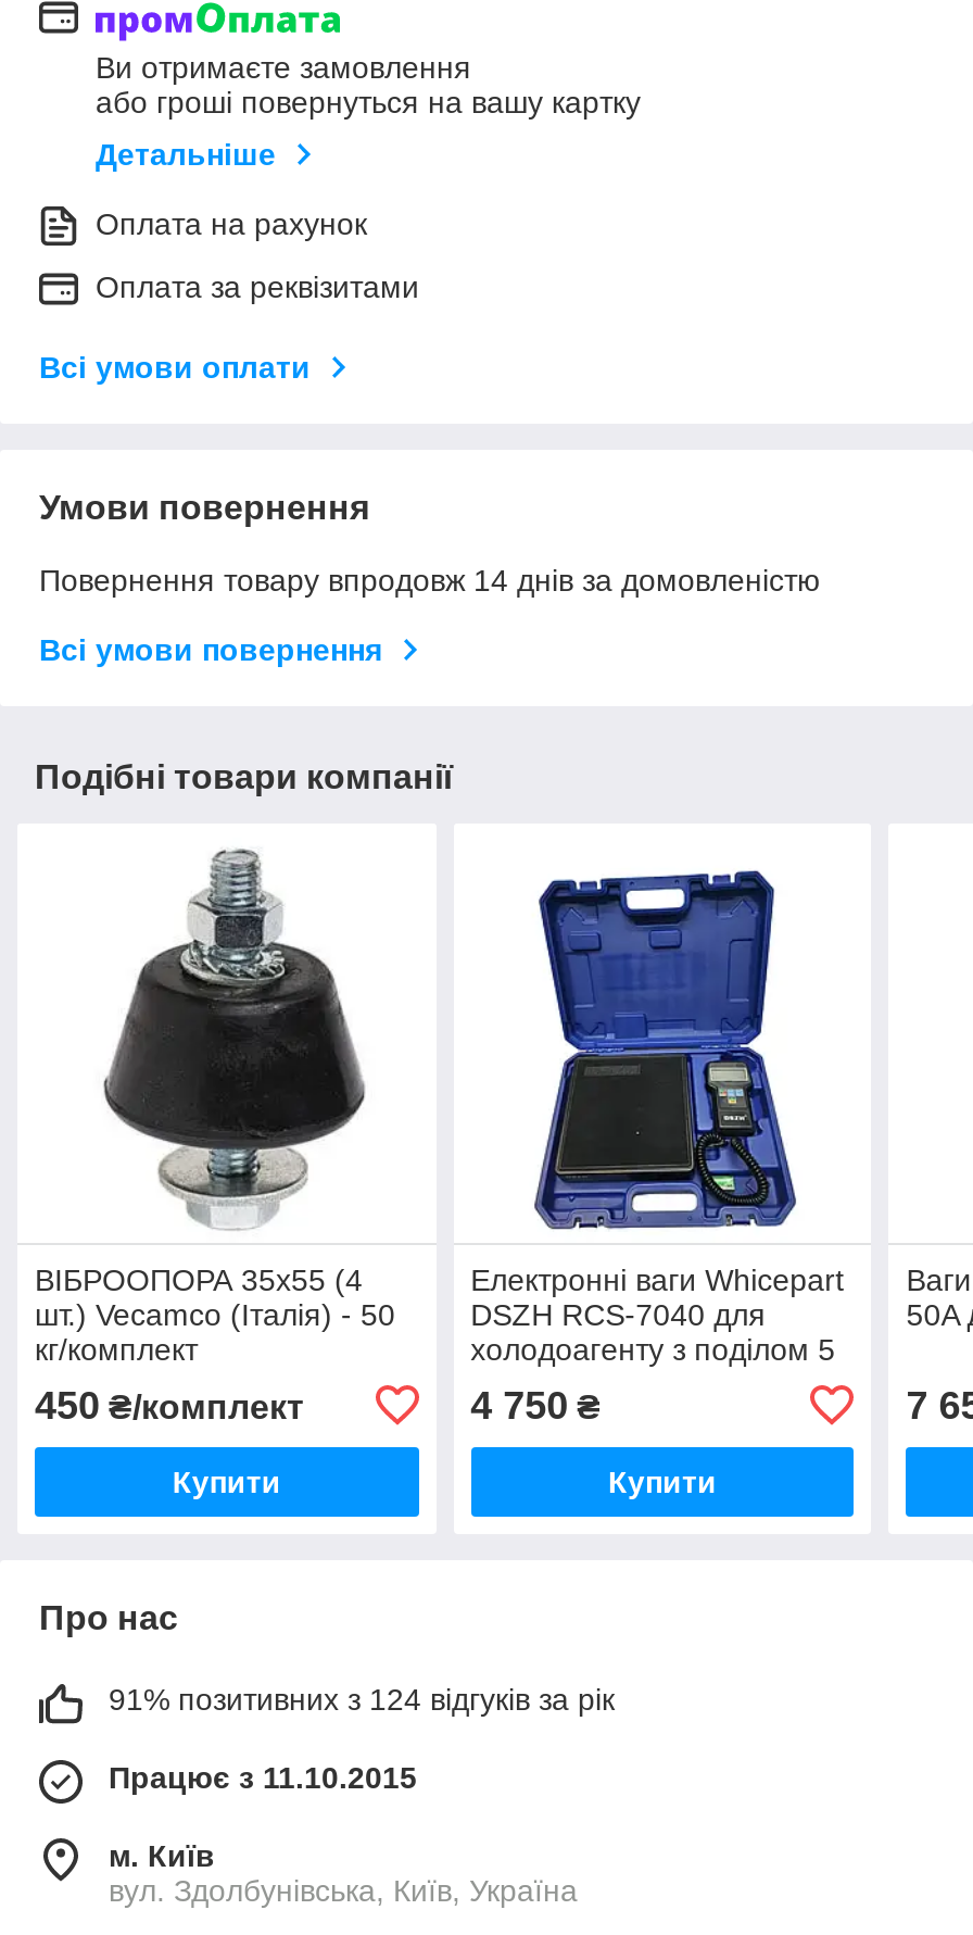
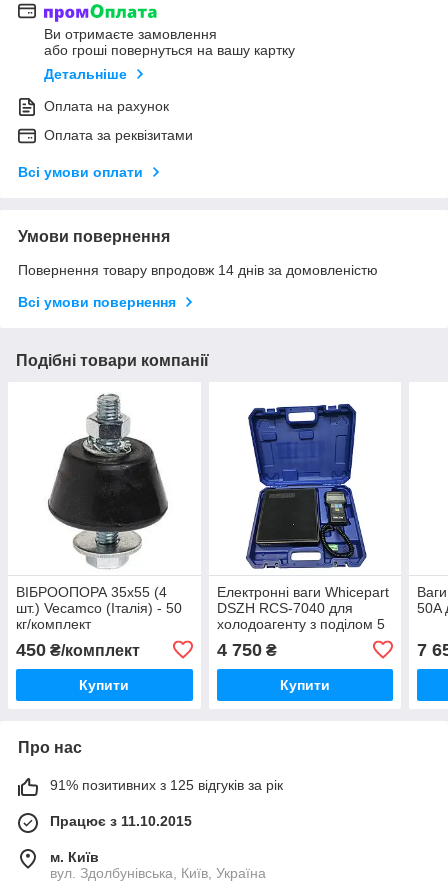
[109,1681,615,1716] 91% позитивних з 124 відгуків за рік -> [50,777,283,793] 91% позитивних з 125 відгуків за рік

